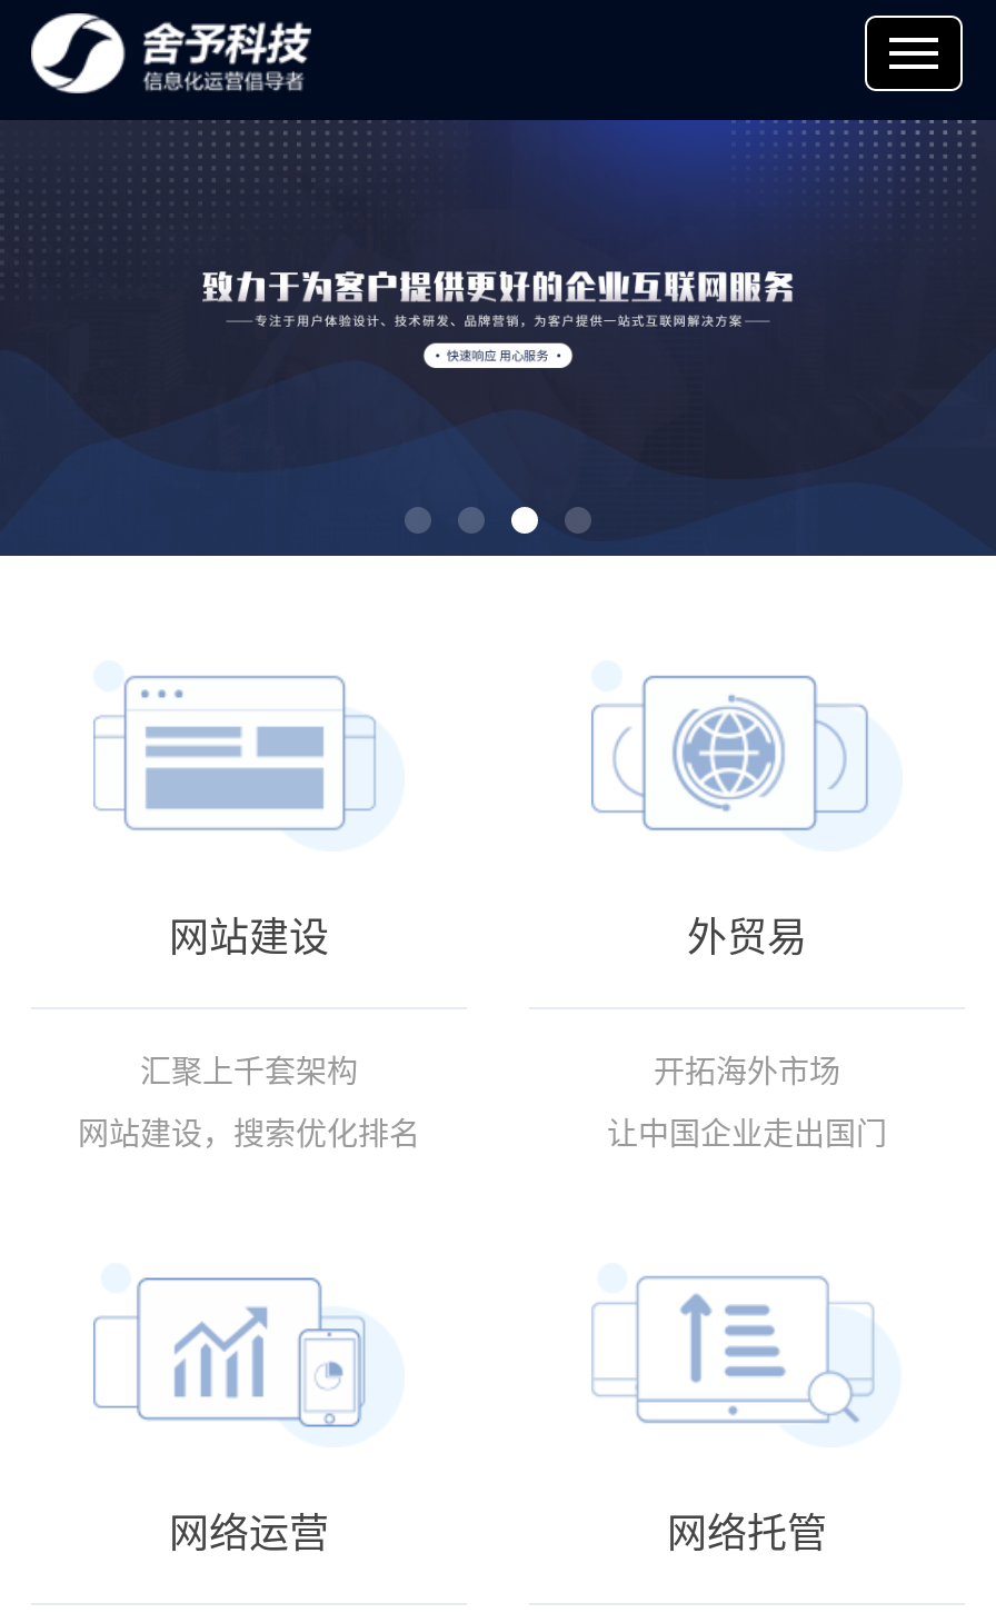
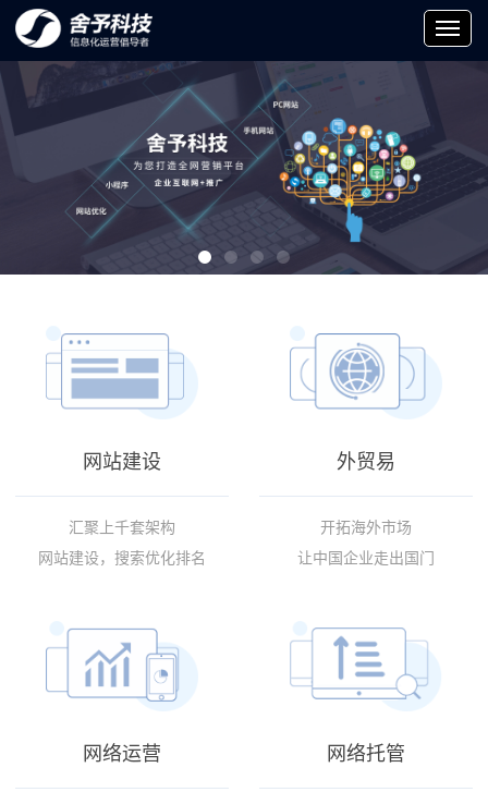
[22,120,934,551] [image] -> [14,61,456,273] [image]

